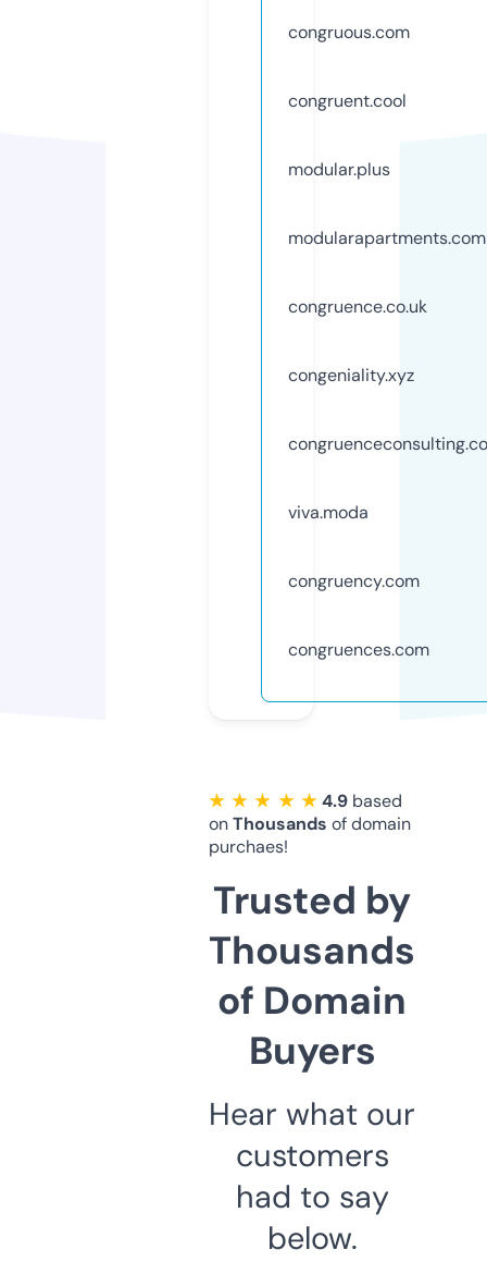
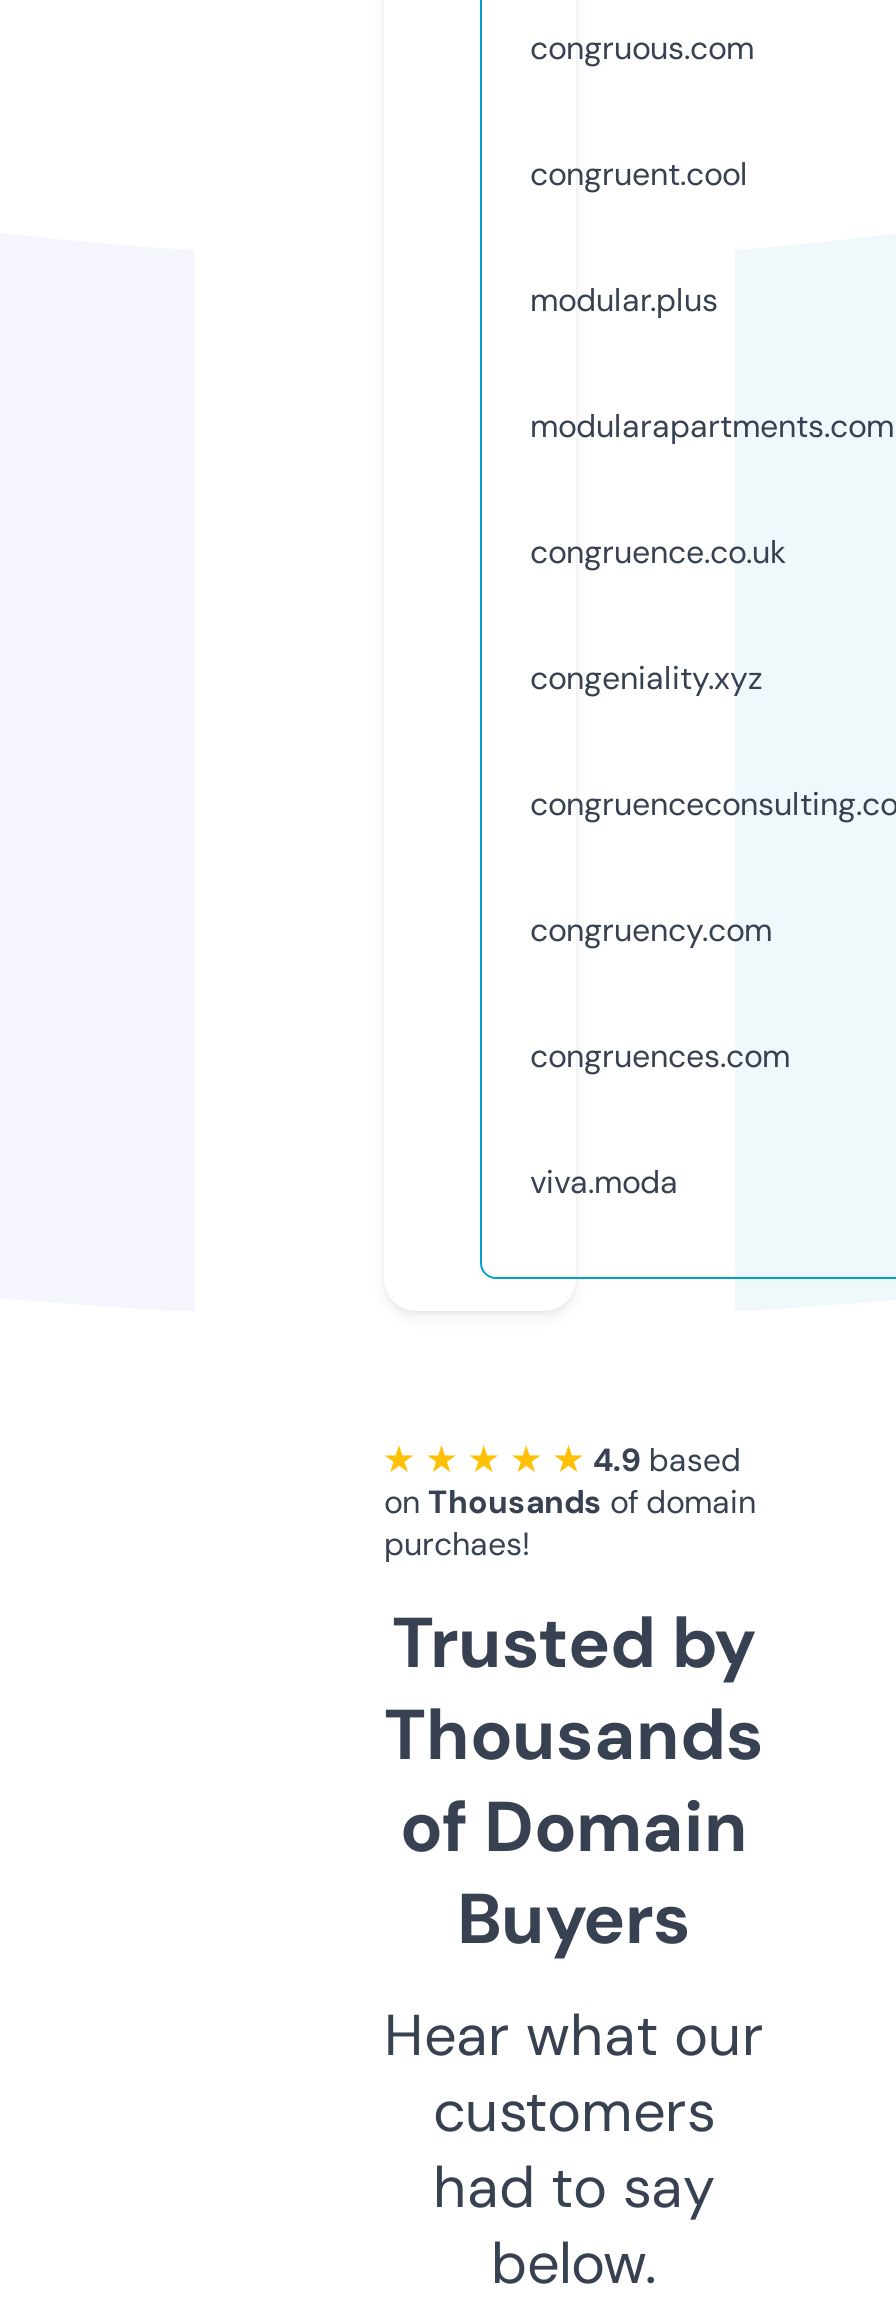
moved [288,501,369,524] -> [530,1161,678,1203]: viva.moda
moved [288,569,429,661] -> [530,909,790,1077]: congruency.com | congruences.com

